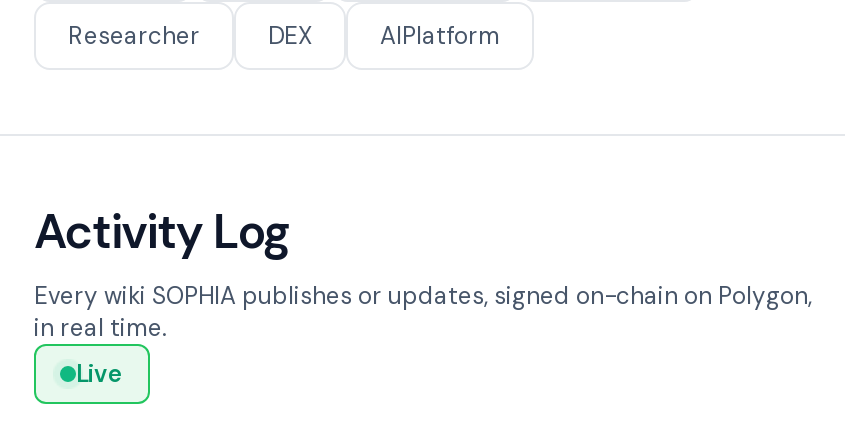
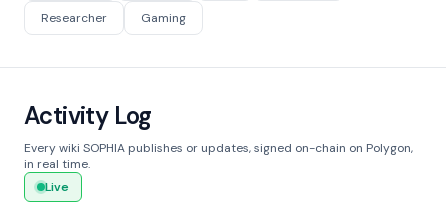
[268,20,500,52] DEX | AIPlatform -> [141,10,186,26] Gaming

